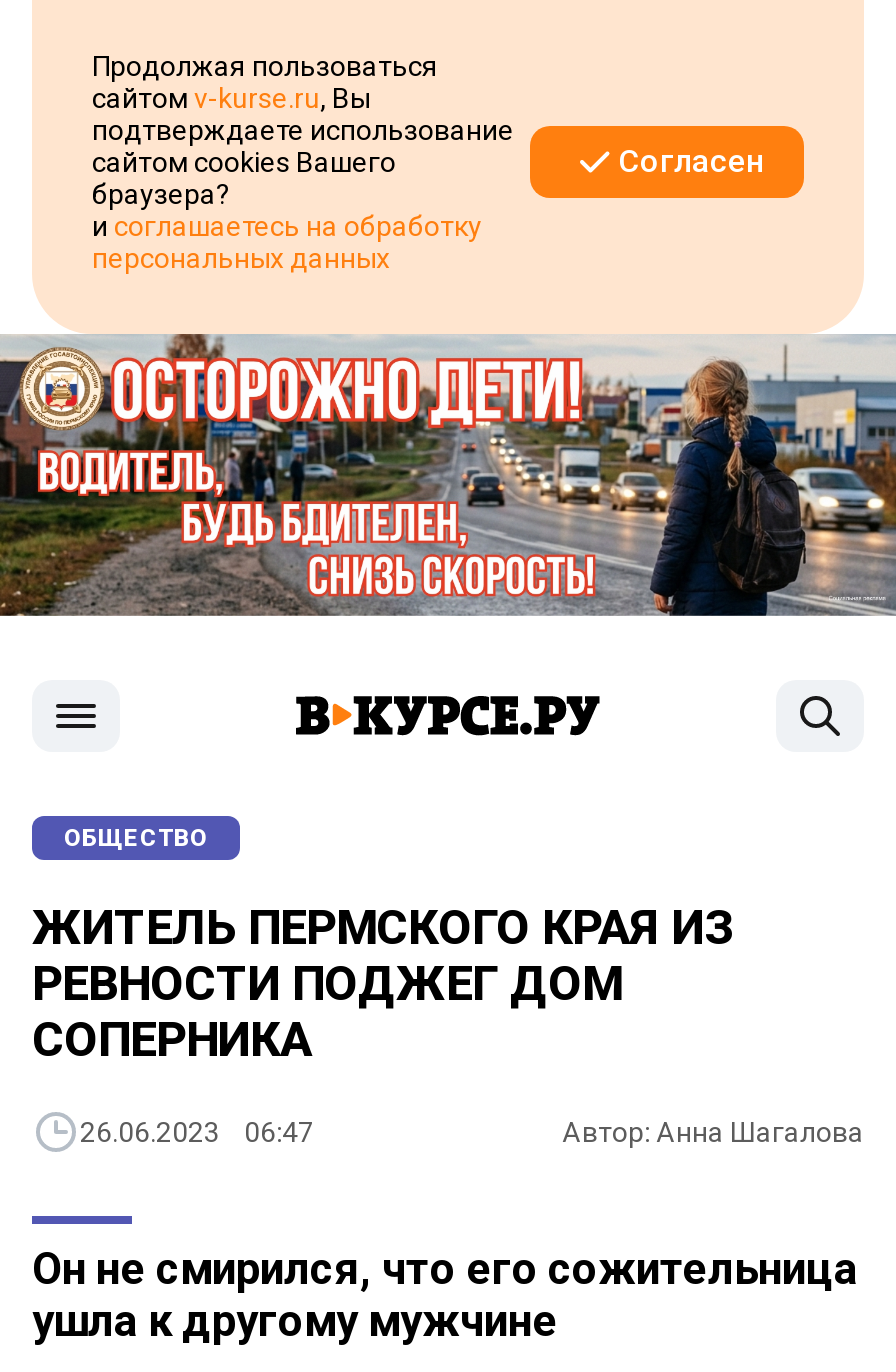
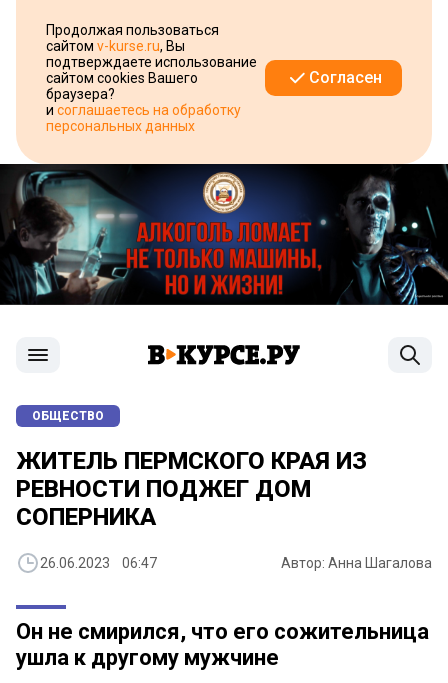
[6,332,890,618] [image] -> [3,163,445,306] [image]

